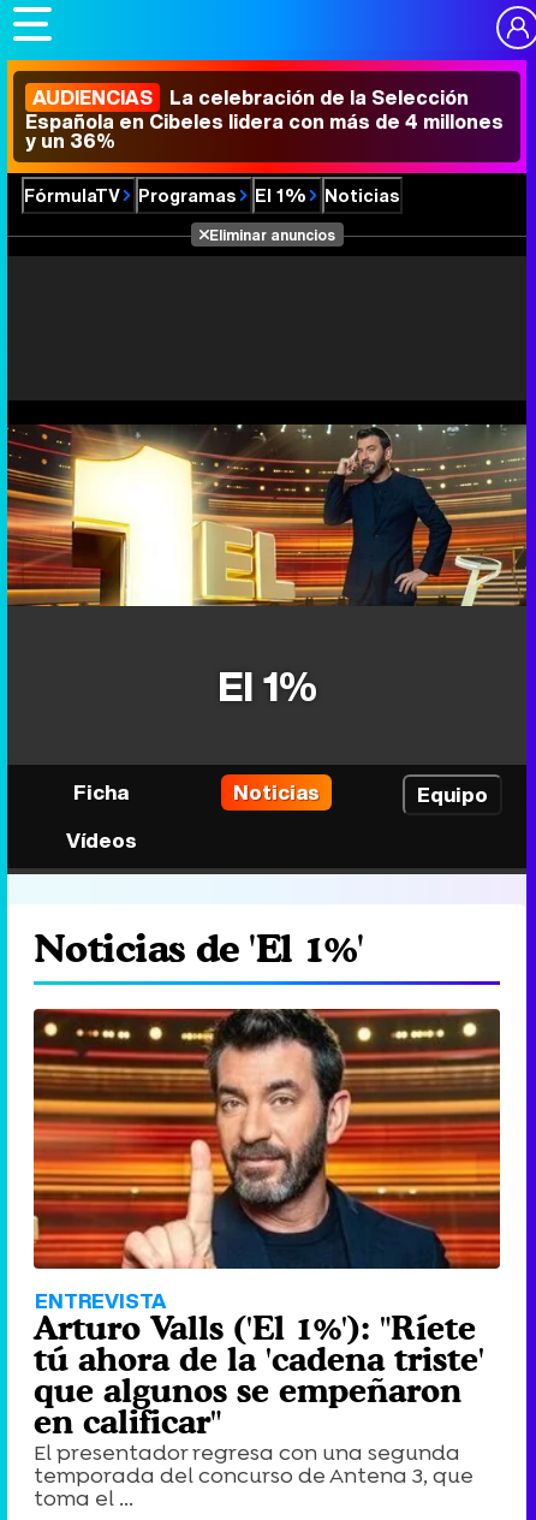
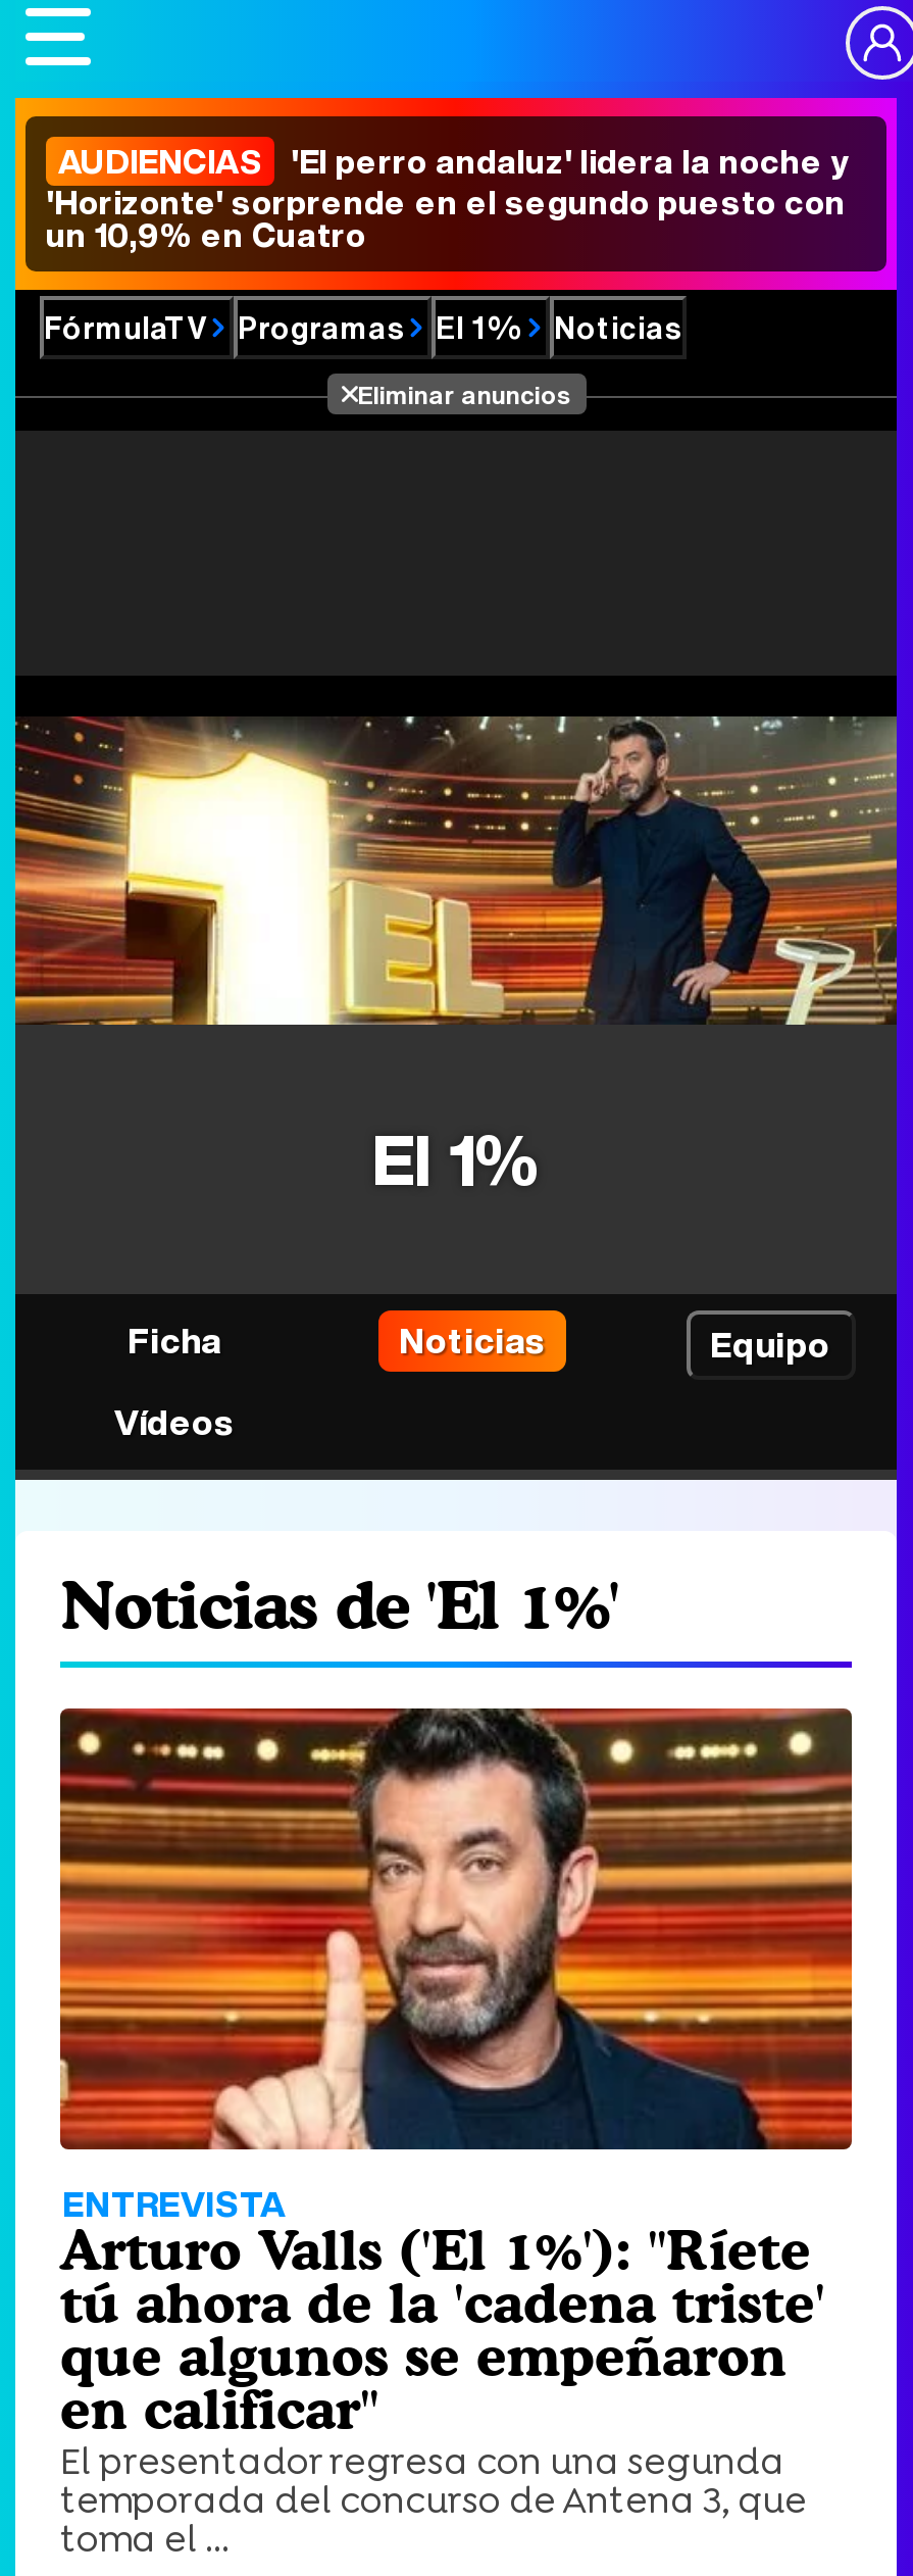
[25,83,504,155] AUDIENCIAS La celebración de la Selección | Española en Cibeles lidera con más de 4 millones | y un 36% -> [46,137,850,259] AUDIENCIAS 'El perro andaluz' lidera la noche y | 'Horizonte' sorprende en el segundo puesto con | un 10,9% en Cuatro

